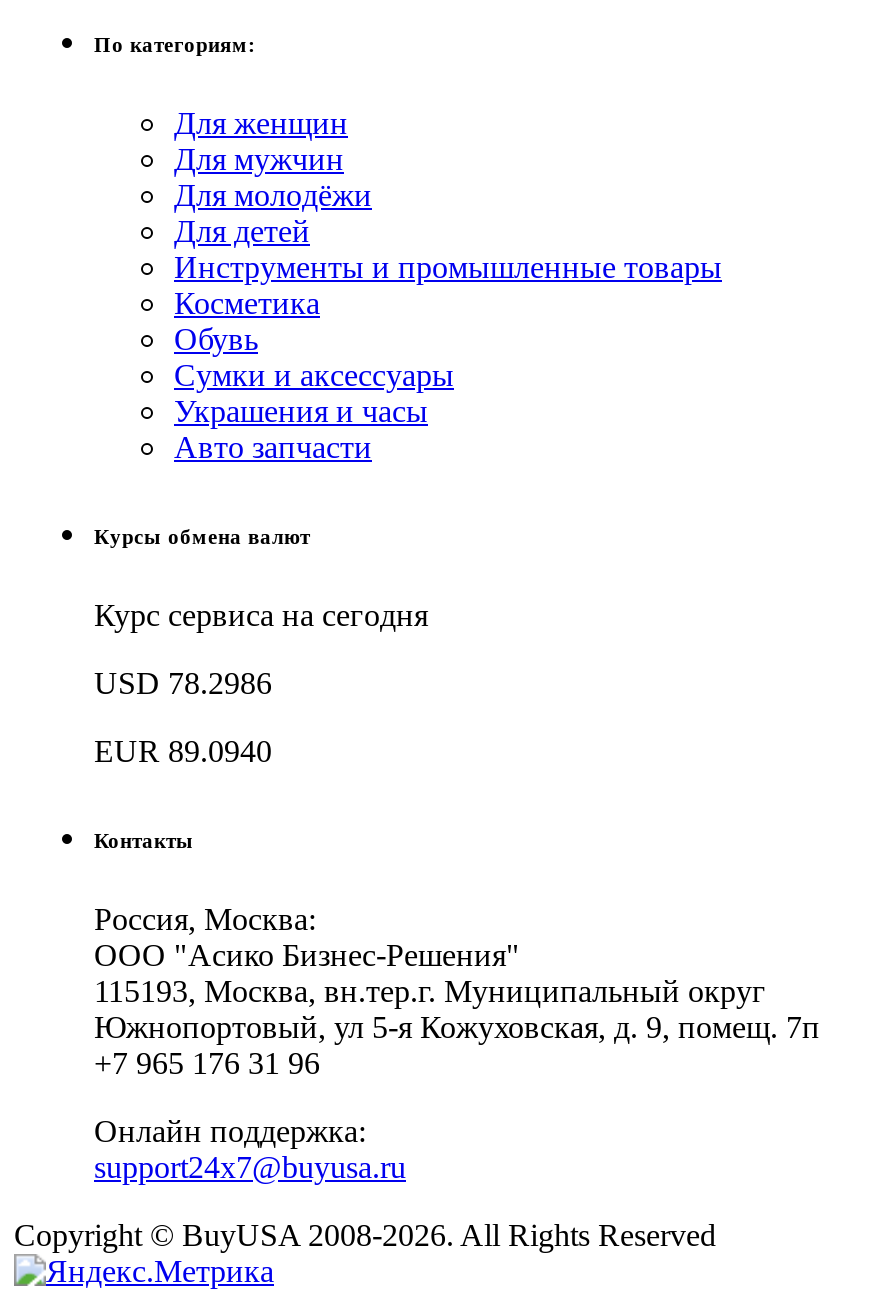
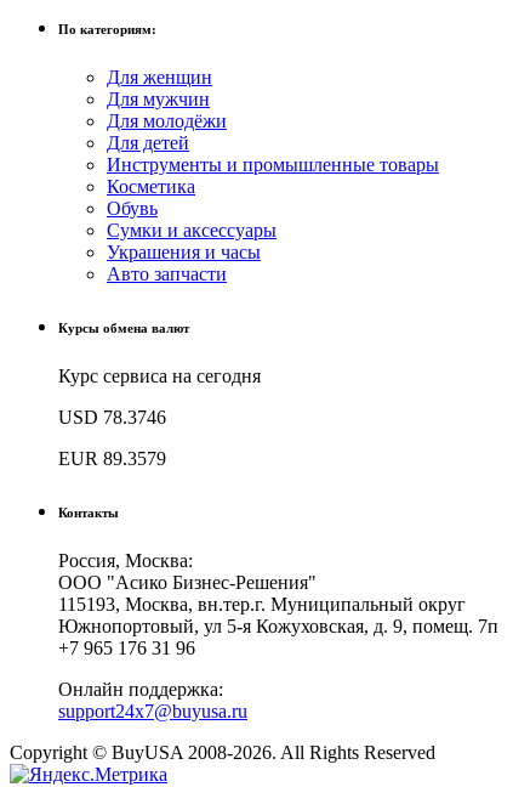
[94,666,272,700] USD 78.2986 -> [58,407,166,427] USD 78.3746
[94,734,272,768] EUR 89.0940 -> [58,448,166,469] EUR 89.3579

